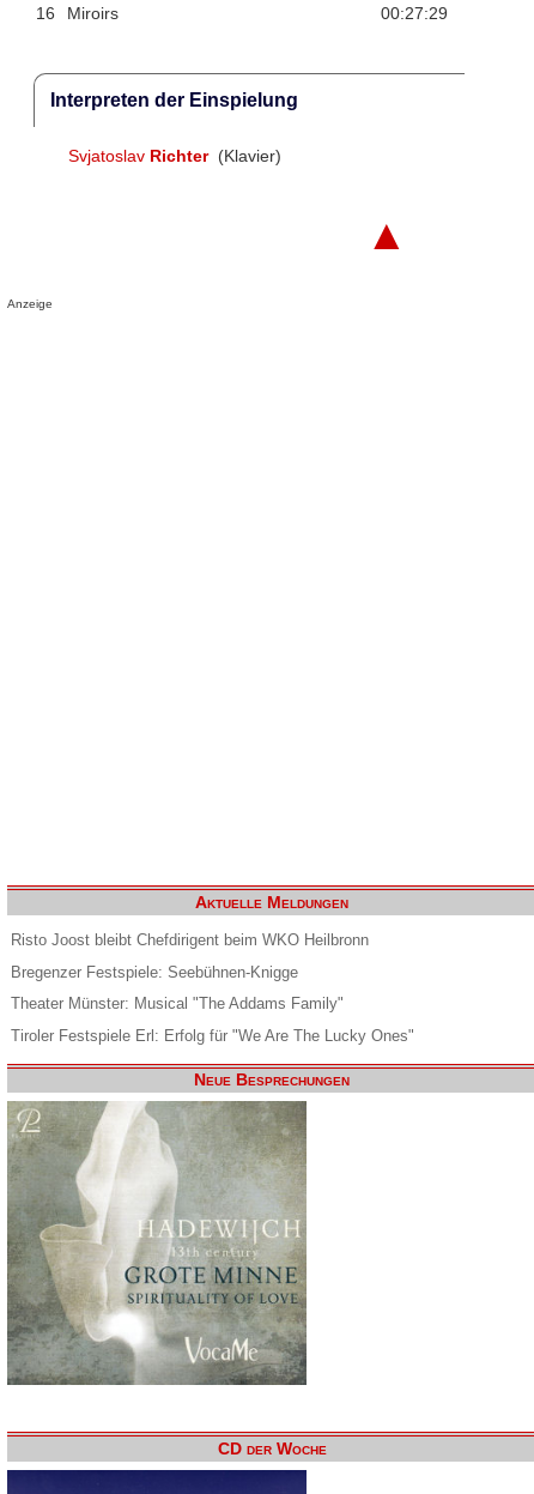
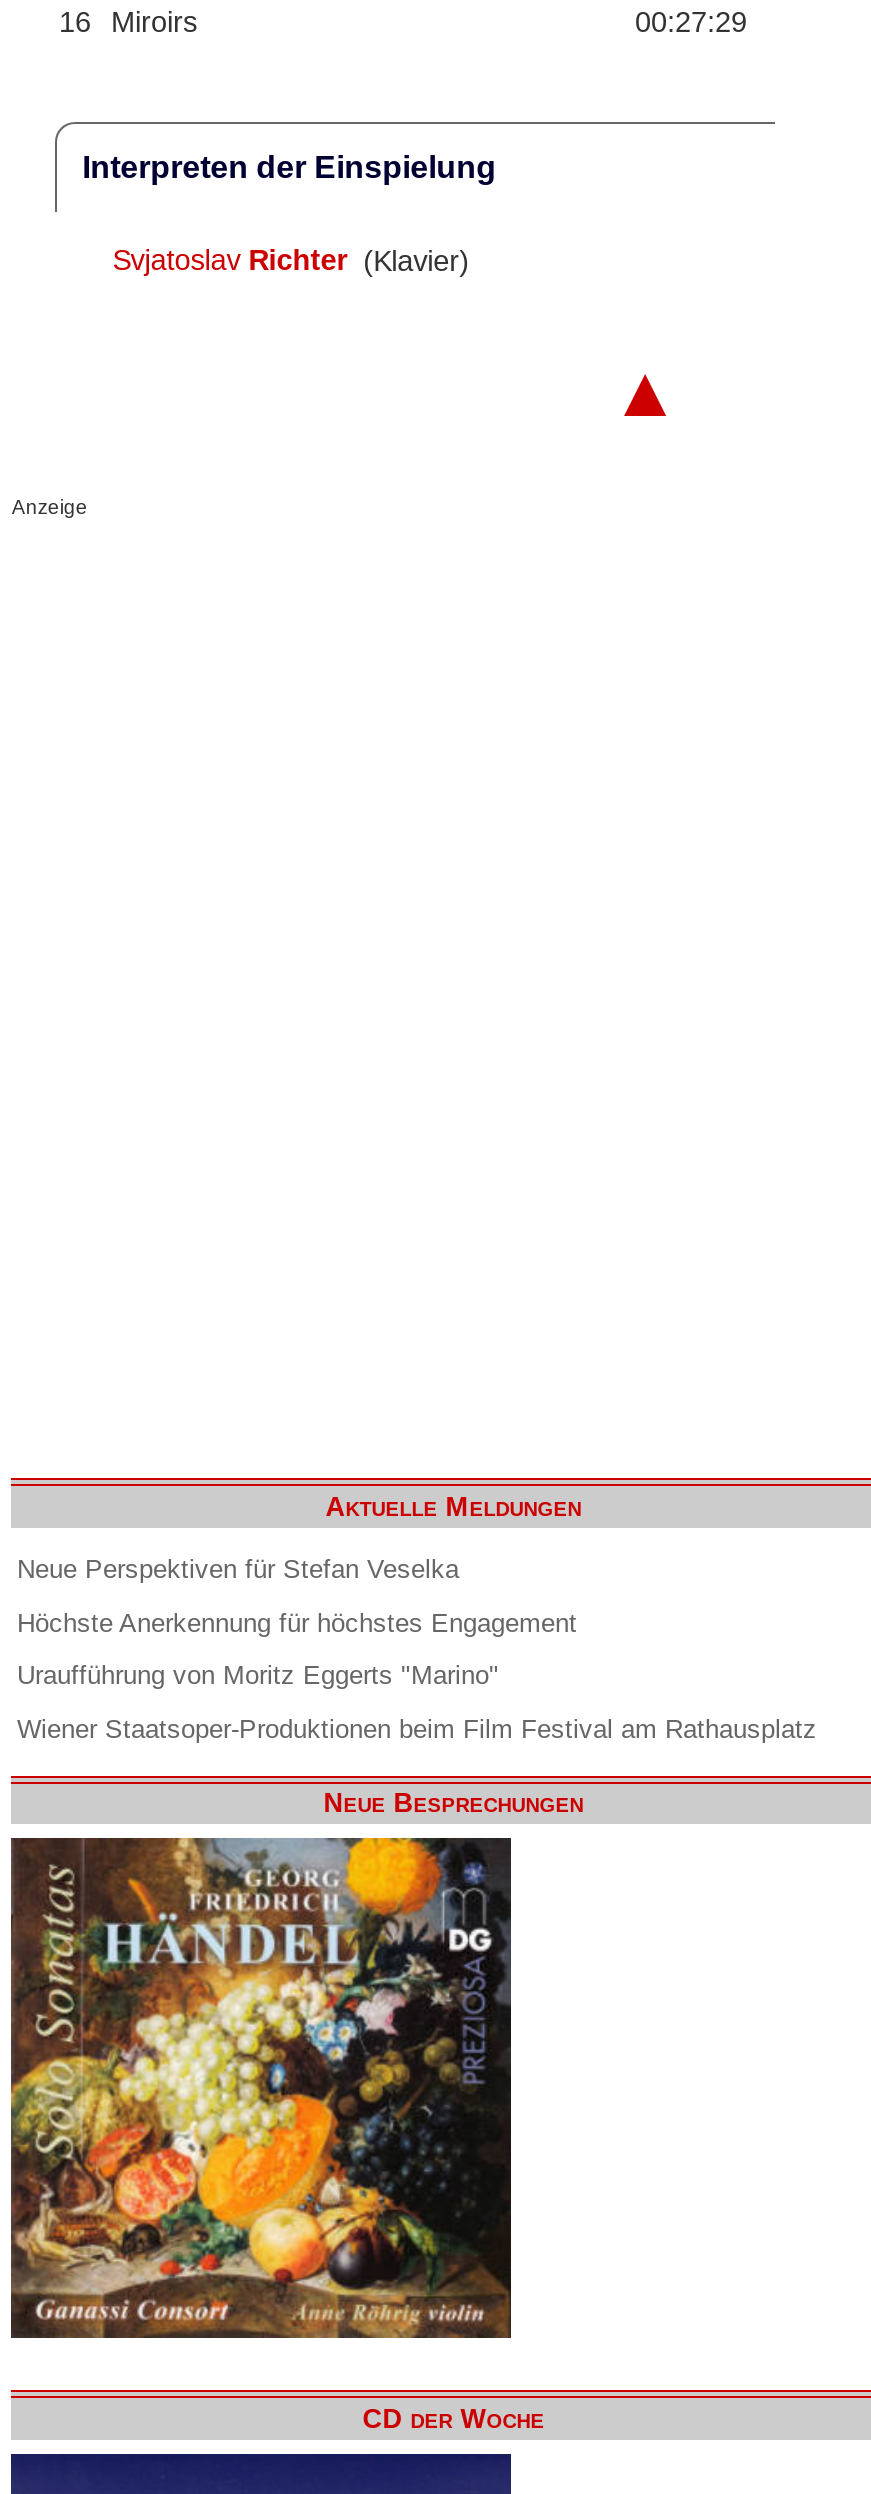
[11,931,369,949] Risto Joost bleibt Chefdirigent beim WKO Heilbronn -> [17,1554,459,1584] Neue Perspektiven für Stefan Veselka
[11,963,298,981] Bregenzer Festspiele: Seebühnen-Knigge -> [17,1607,577,1637] Höchste Anerkennung für höchstes Engagement
[11,995,344,1013] Theater Münster: Musical "The Addams Family" -> [17,1661,499,1691] Uraufführung von Moritz Eggerts "Marino"
[11,1027,414,1045] Tiroler Festspiele Erl: Erfolg für "We Are The Lucky Ones" -> [17,1714,817,1744] Wiener Staatsoper-Produktionen beim Film Festival am Rathausplatz
[6,1100,308,1401] [image] -> [9,1836,513,2340] [image]

